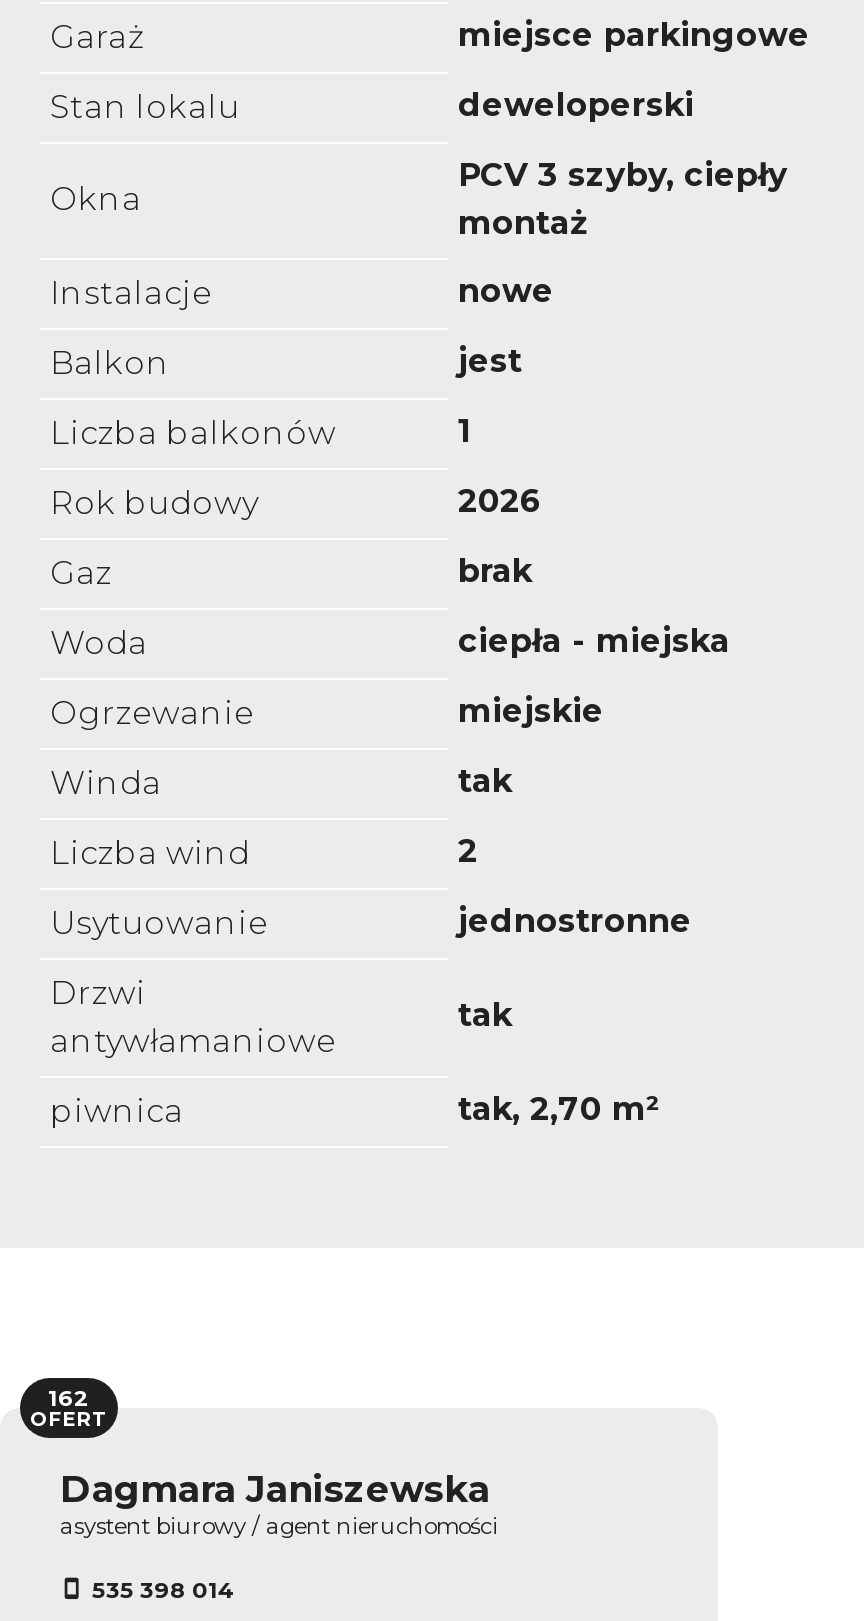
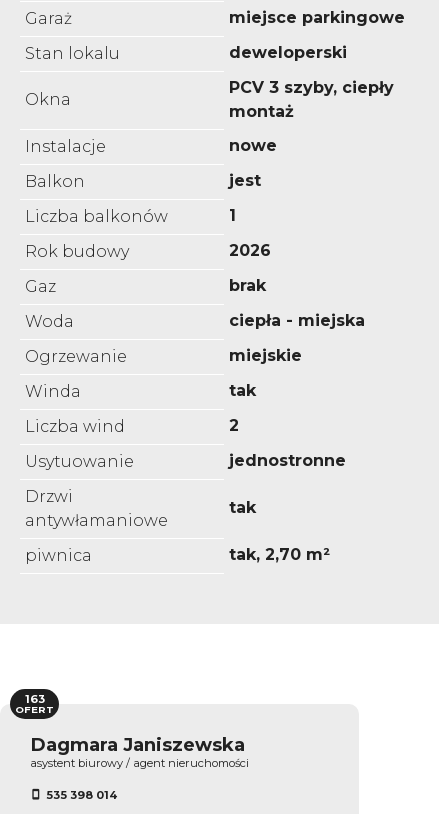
[48,1384,90,1412] 162 -> [24,692,44,706] 163

